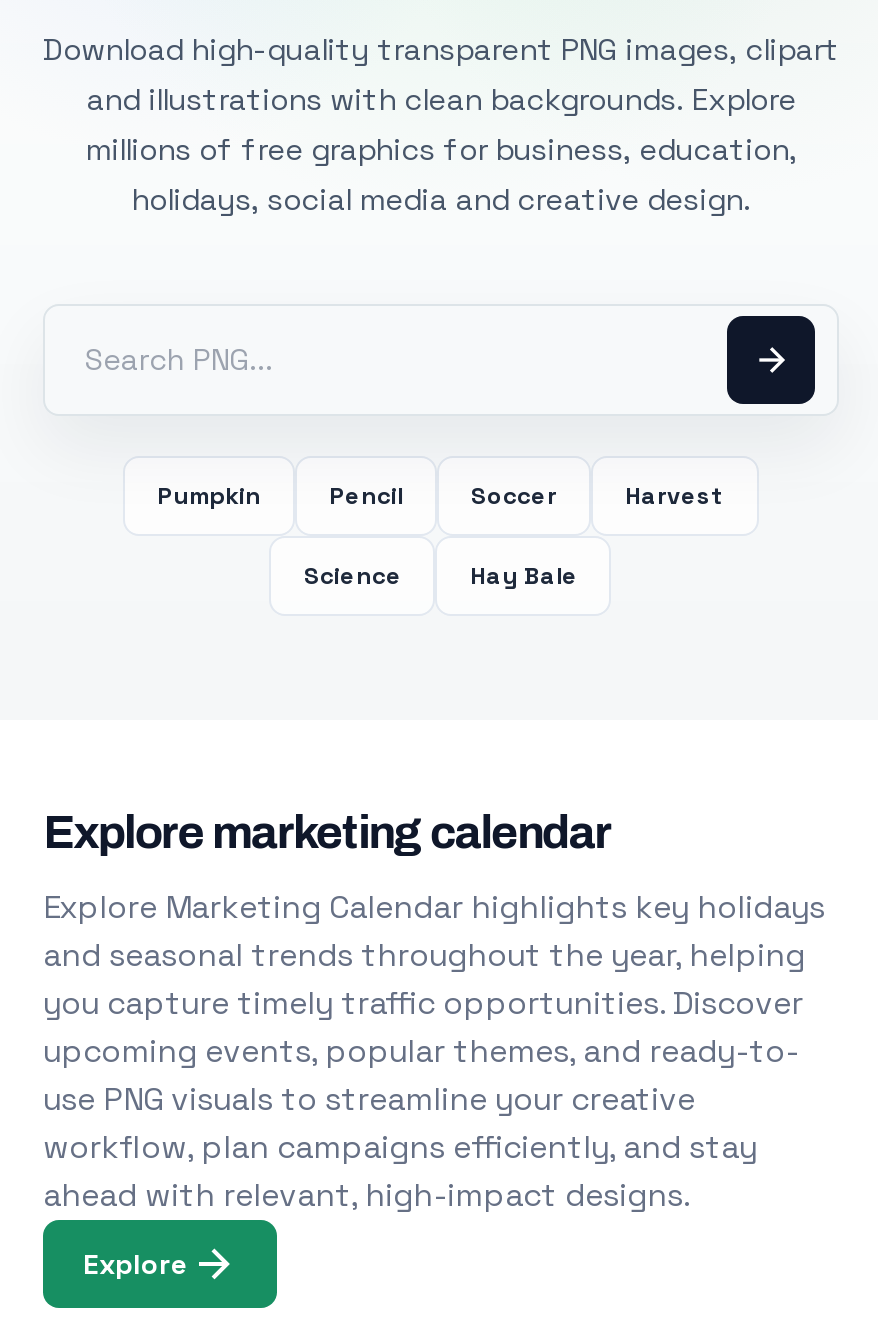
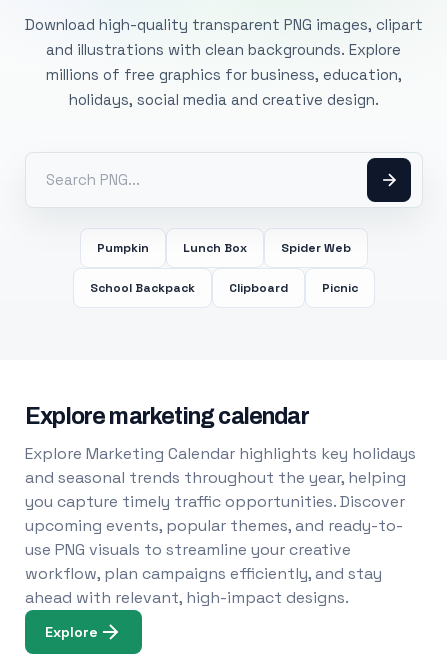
[329,480,725,512] Pencil | Soccer | Harvest -> [183,240,351,256] Lunch Box | Spider Web
[304,560,578,592] Science | Hay Bale -> [90,280,358,296] School Backpack | Clipboard | Picnic

